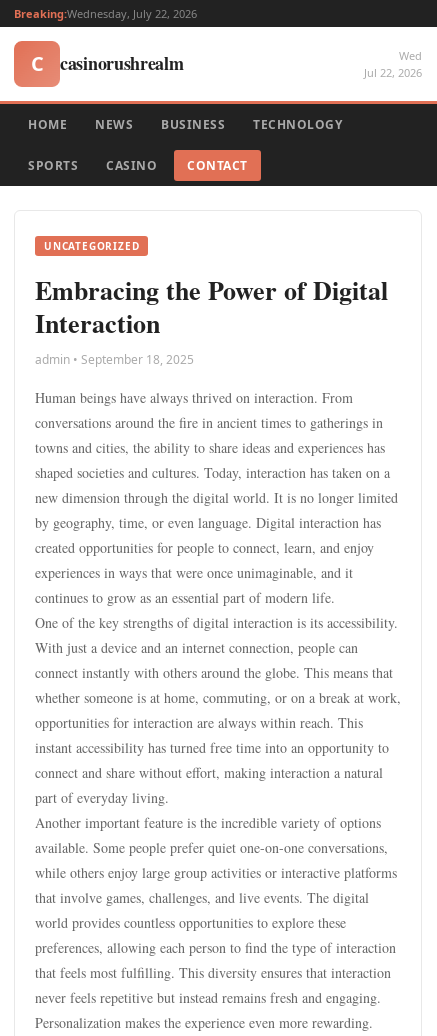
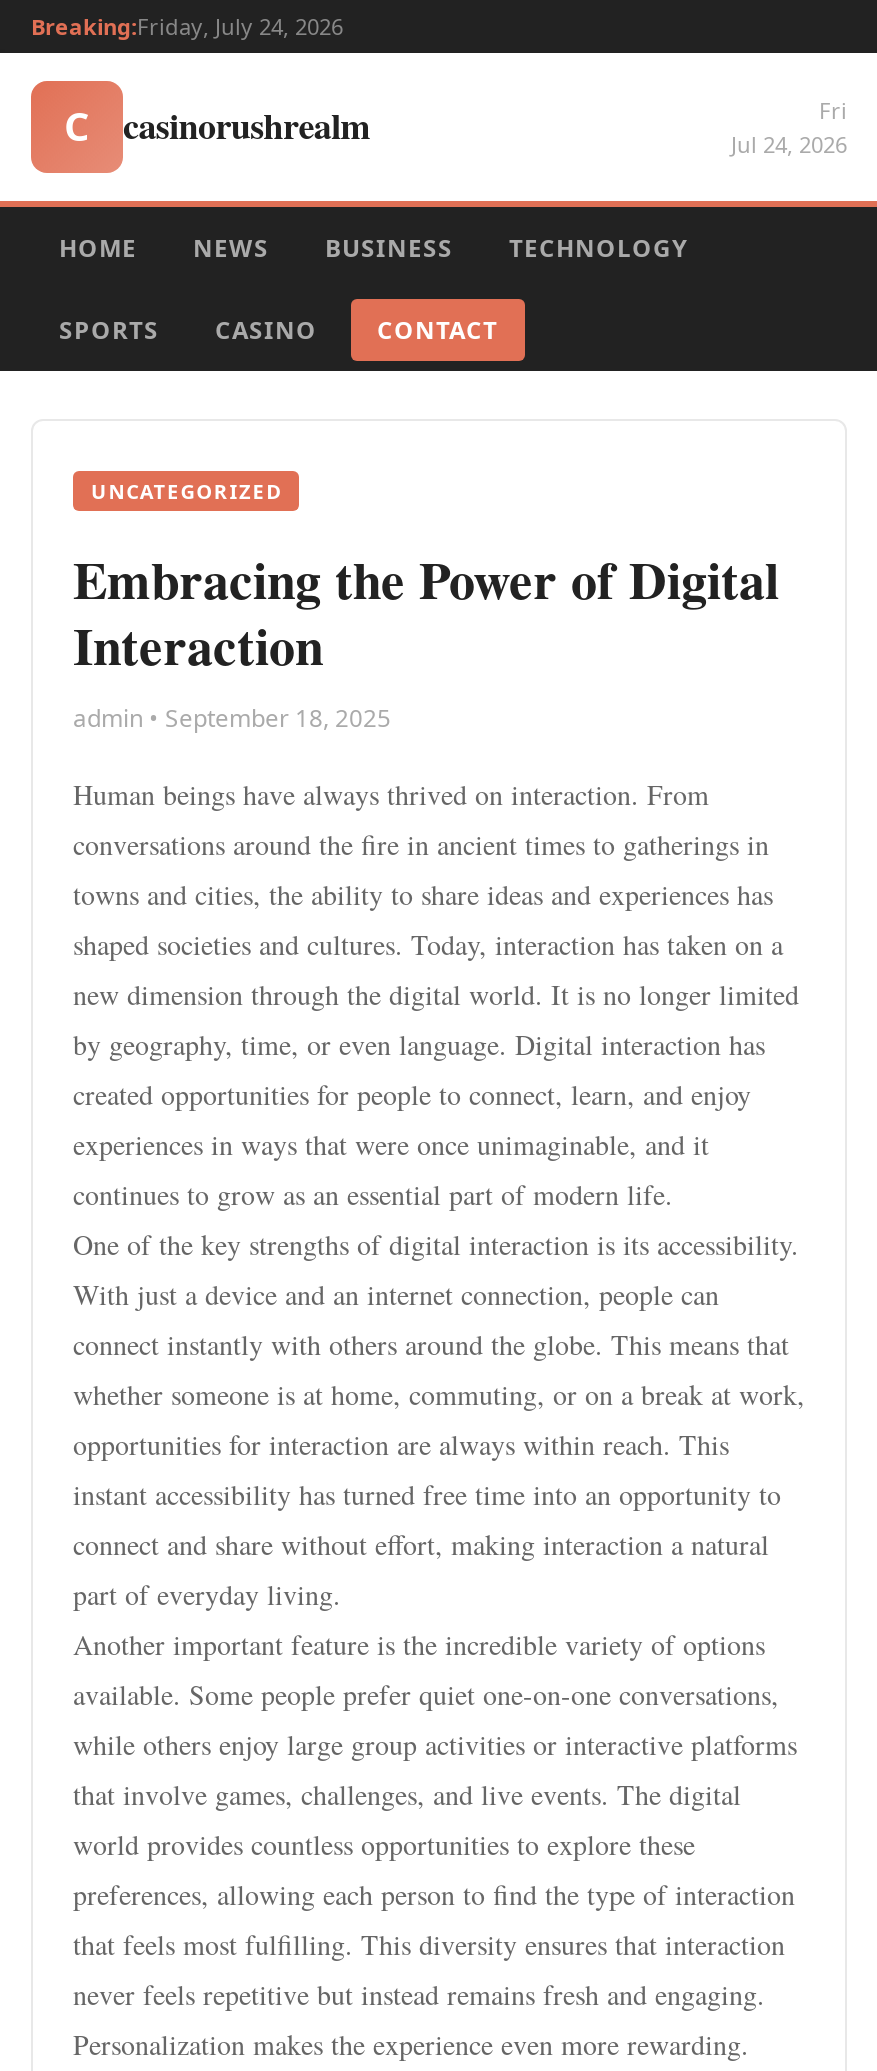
[14,6,197,21] Breaking:Wednesday, July 22, 2026 -> [31,11,343,41] Breaking:Friday, July 24, 2026
[364,48,422,80] Wed | Jul 22, 2026 -> [731,95,847,159] Fri | Jul 24, 2026

